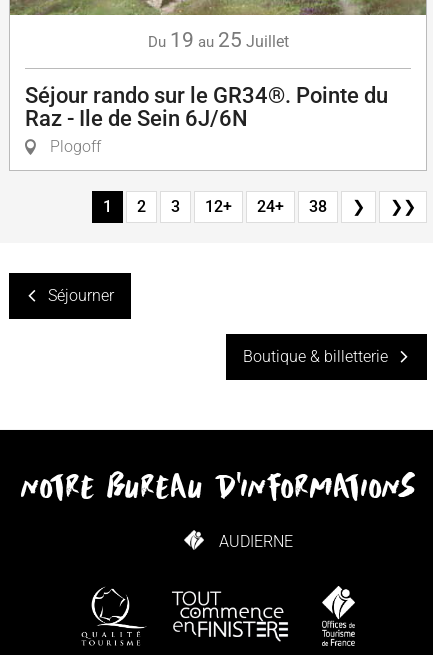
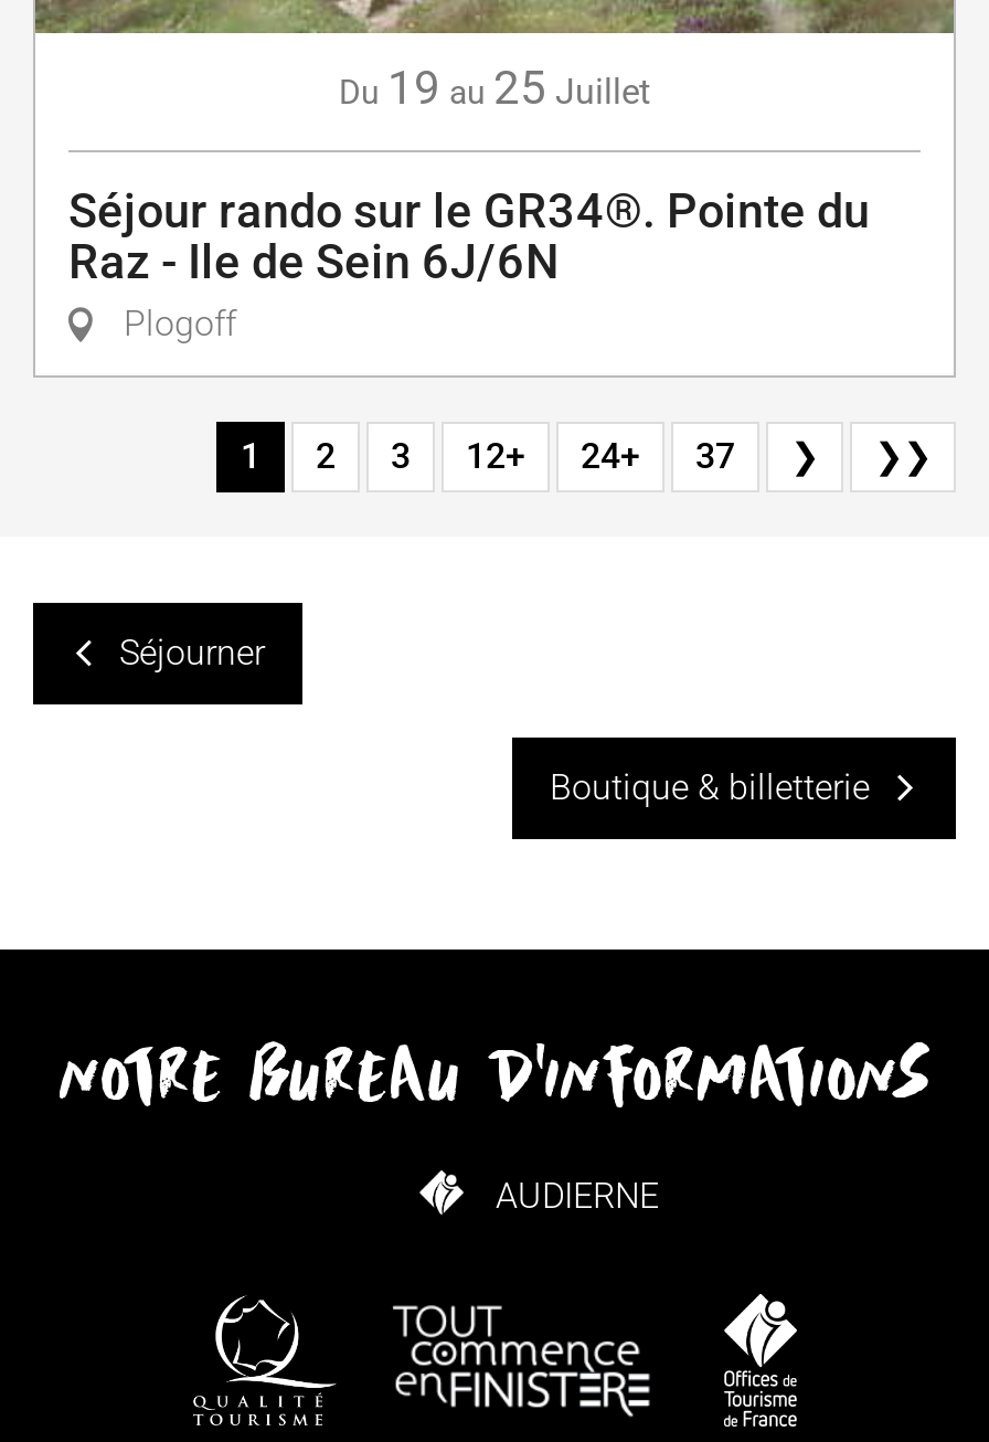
[309,197,327,216] 38 -> [695,435,735,477] 37

